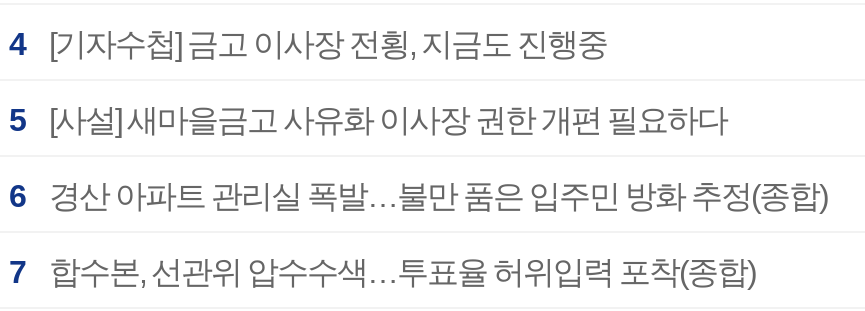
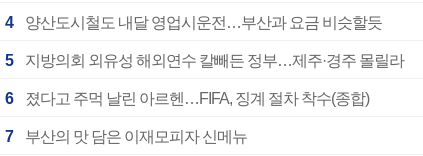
[49,27,607,61] [기자수첩] 금고 이사장 전횡, 지금도 진행중 -> [25,14,382,31] 양산도시철도 내달 영업시운전…부산과 요금 비슷할듯
[49,103,727,137] [사설] 새마을금고 사유화 이사장 권한 개편 필요하다 -> [25,52,404,69] 지방의회 외유성 해외연수 칼빼든 정부…제주·경주 몰릴라
[49,179,827,213] 경산 아파트 관리실 폭발…불만 품은 입주민 방화 추정(종합) -> [25,90,369,107] 졌다고 주먹 날린 아르헨…FIFA, 징계 절차 착수(종합)
[49,255,755,289] 합수본, 선관위 압수수색…투표율 허위입력 포착(종합) -> [25,128,247,145] 부산의 맛 담은 이재모피자 신메뉴

